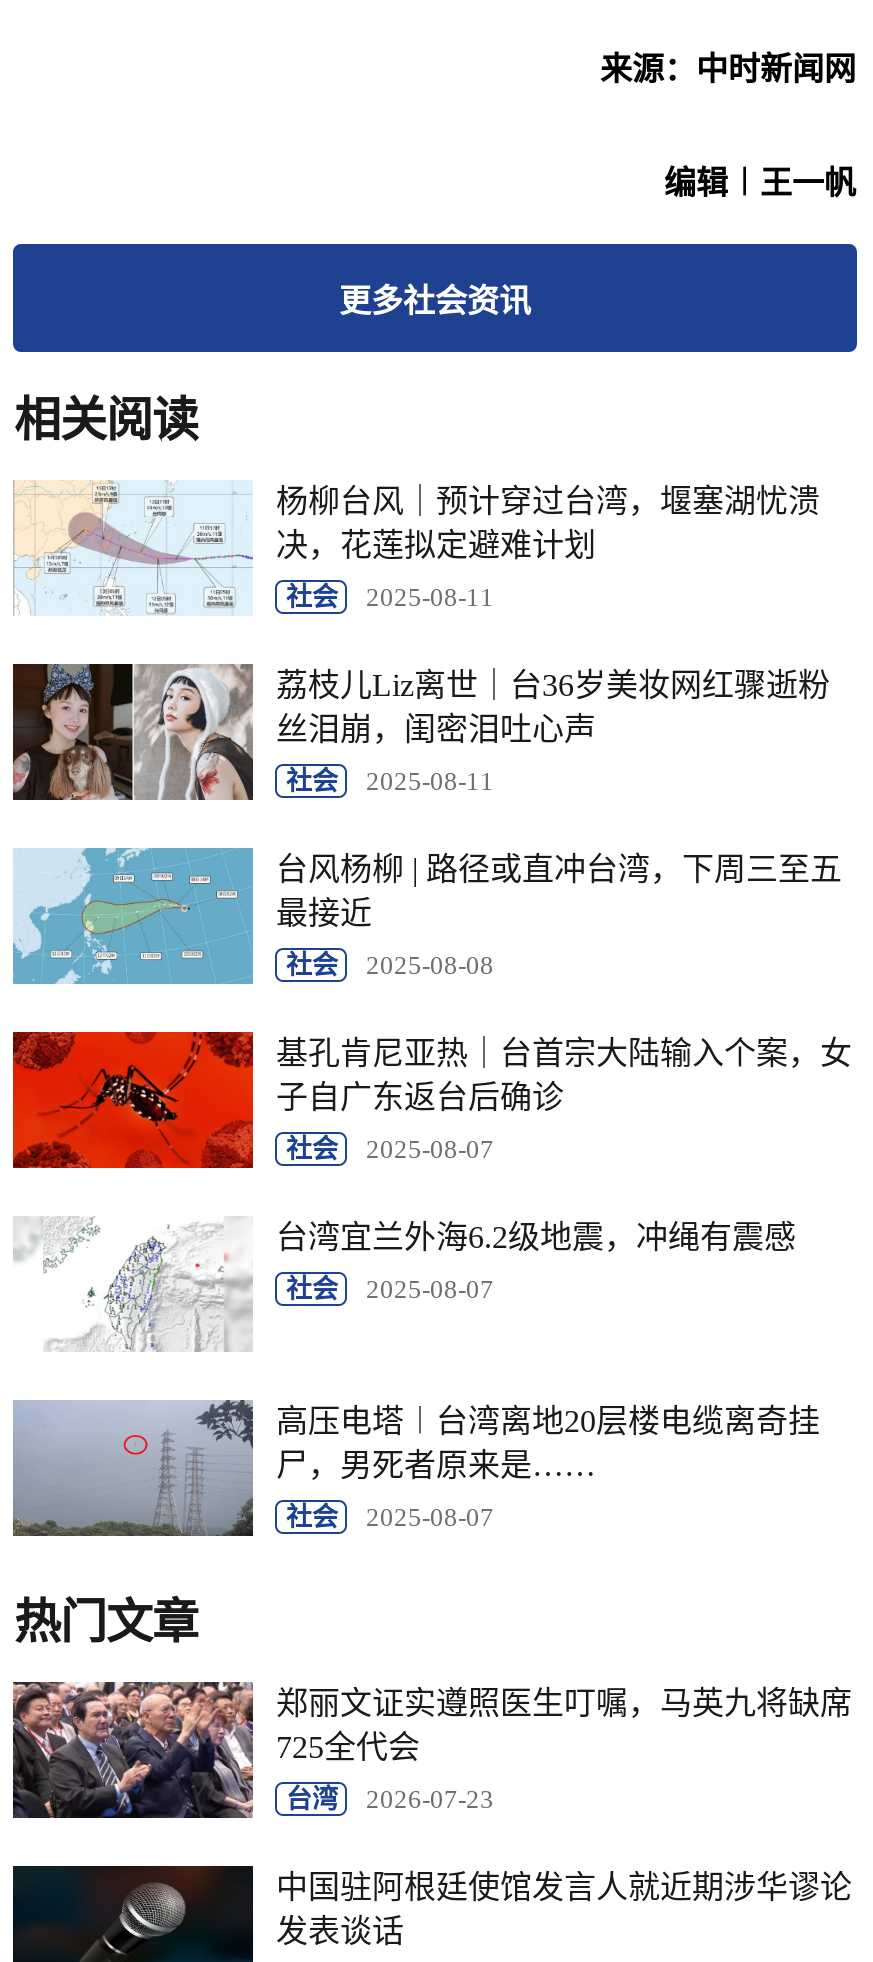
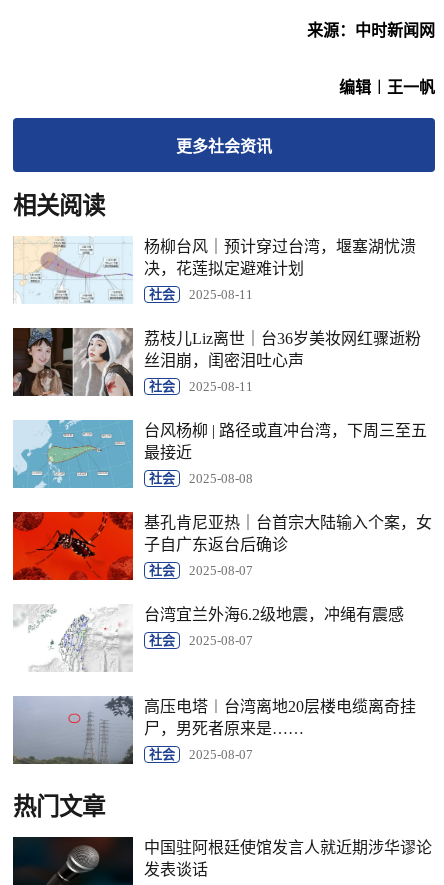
[11,1680,852,1832] [image] | 郑丽文证实遵照医生叮嘱，马英九将缺席 | 725全代会 | 台湾 | 2026-07-23 -> none

